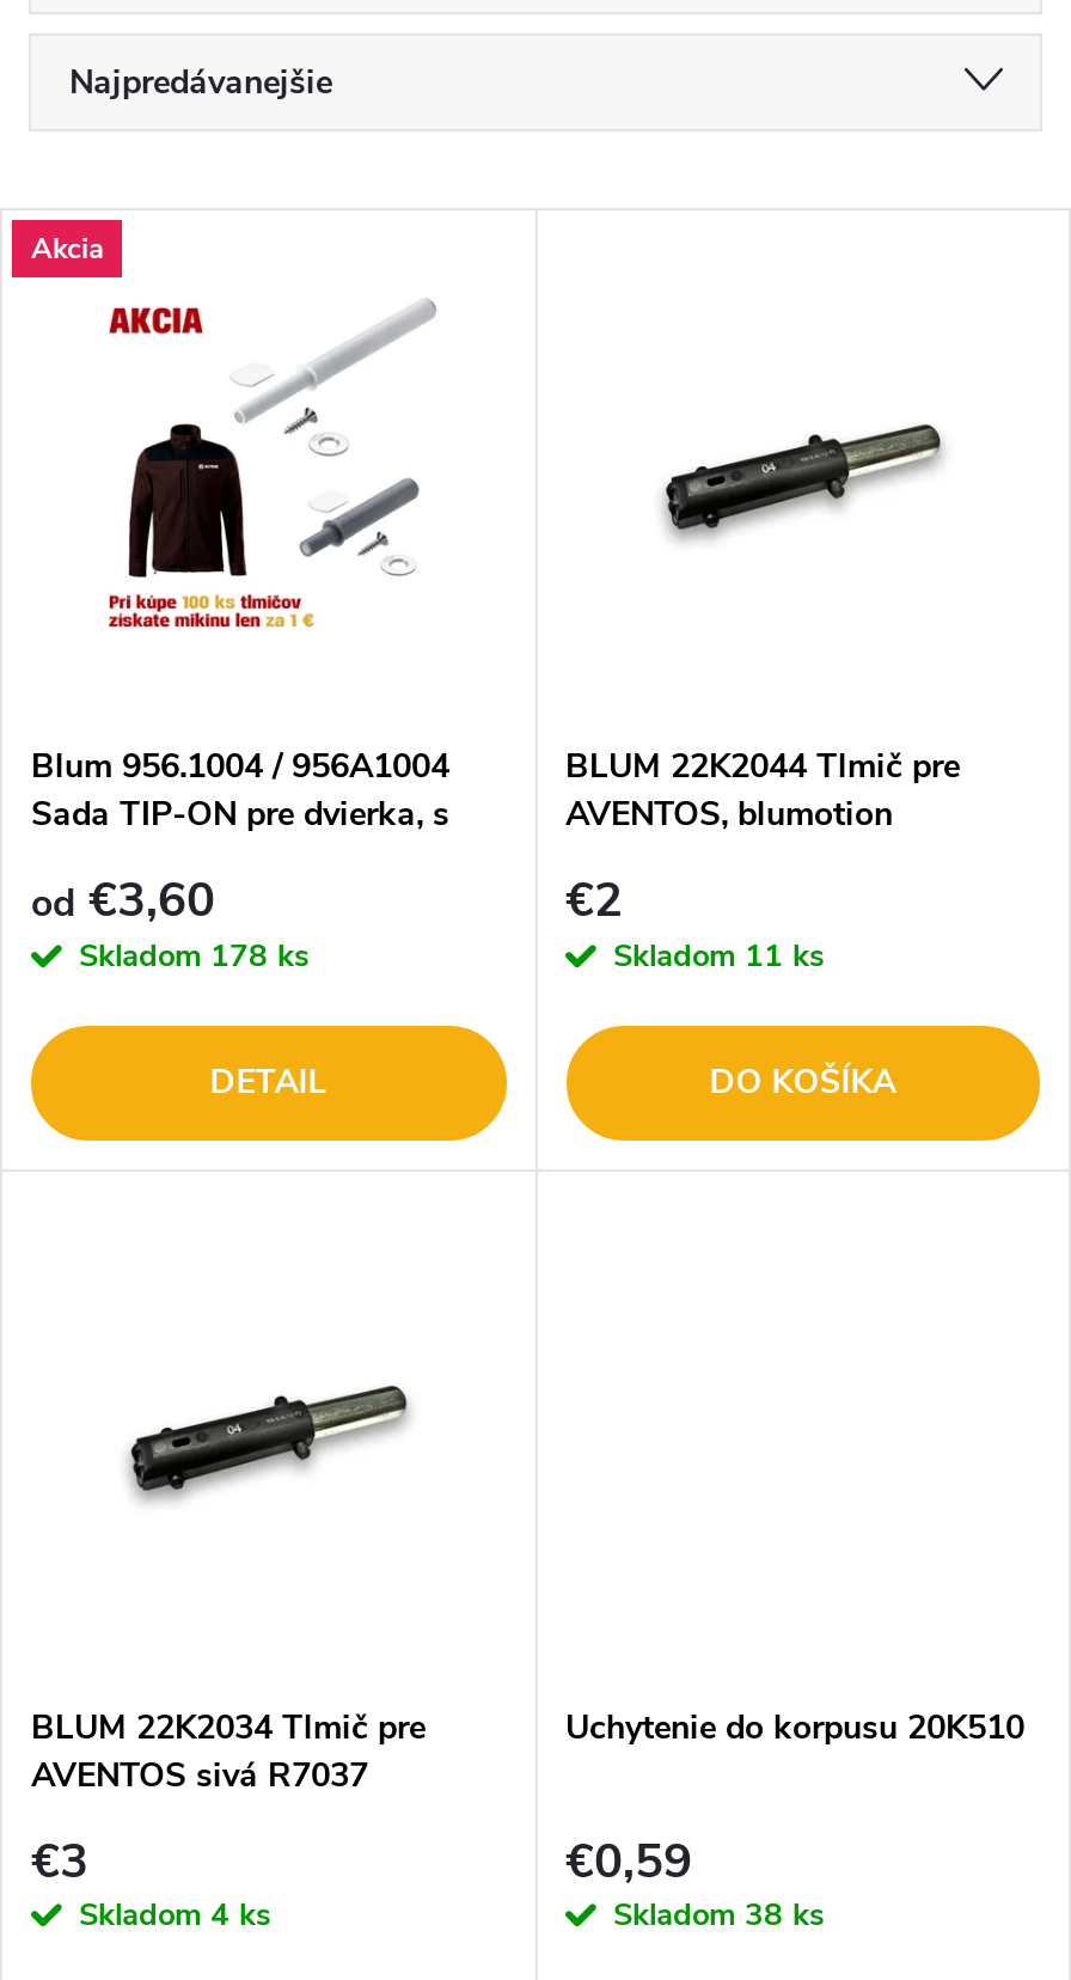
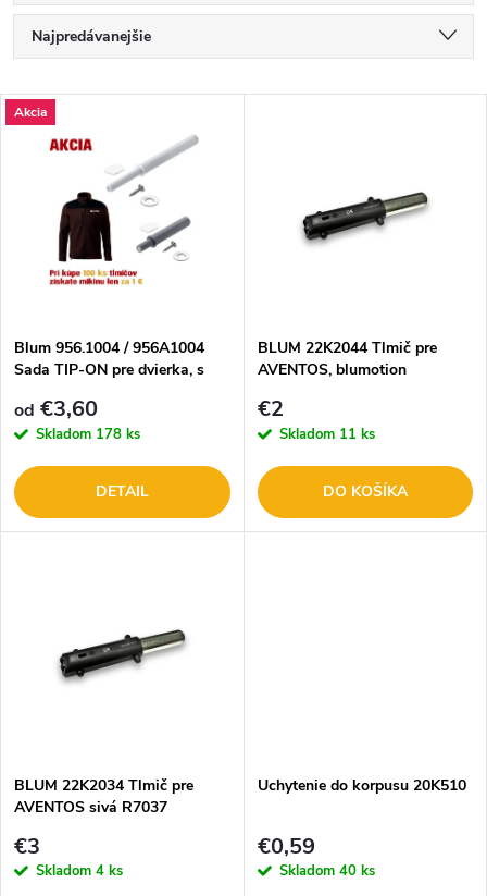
[613,1895,824,1938] Skladom 38 ks -> [279,862,374,881] Skladom 40 ks

